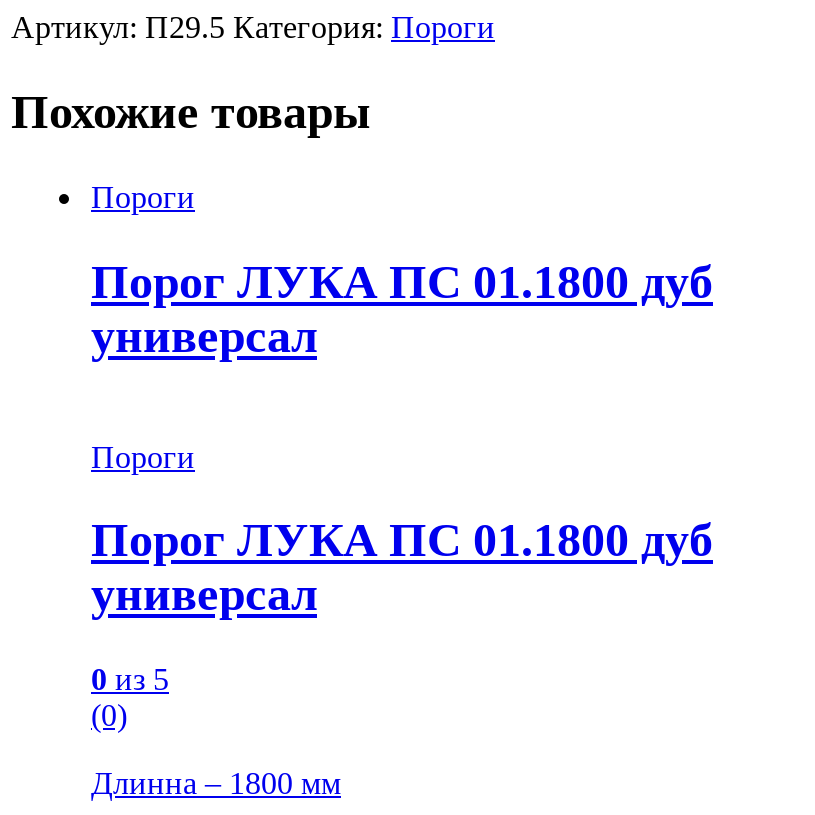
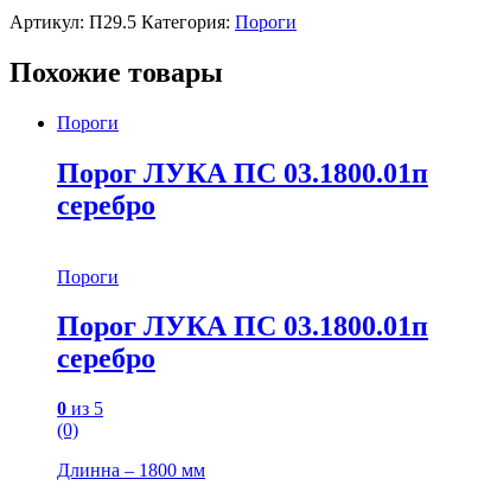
[91,255,713,361] Порог ЛУКА ПС 01.1800 дуб | универсал -> [57,157,428,220] Порог ЛУКА ПС 03.1800.01п | серебро
[91,515,713,621] Порог ЛУКА ПС 01.1800 дуб | универсал -> [57,311,428,374] Порог ЛУКА ПС 03.1800.01п | серебро

